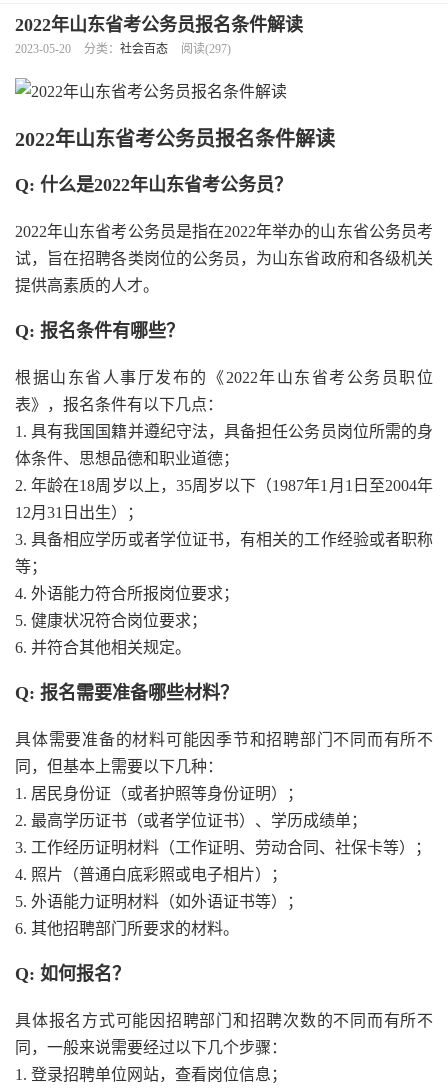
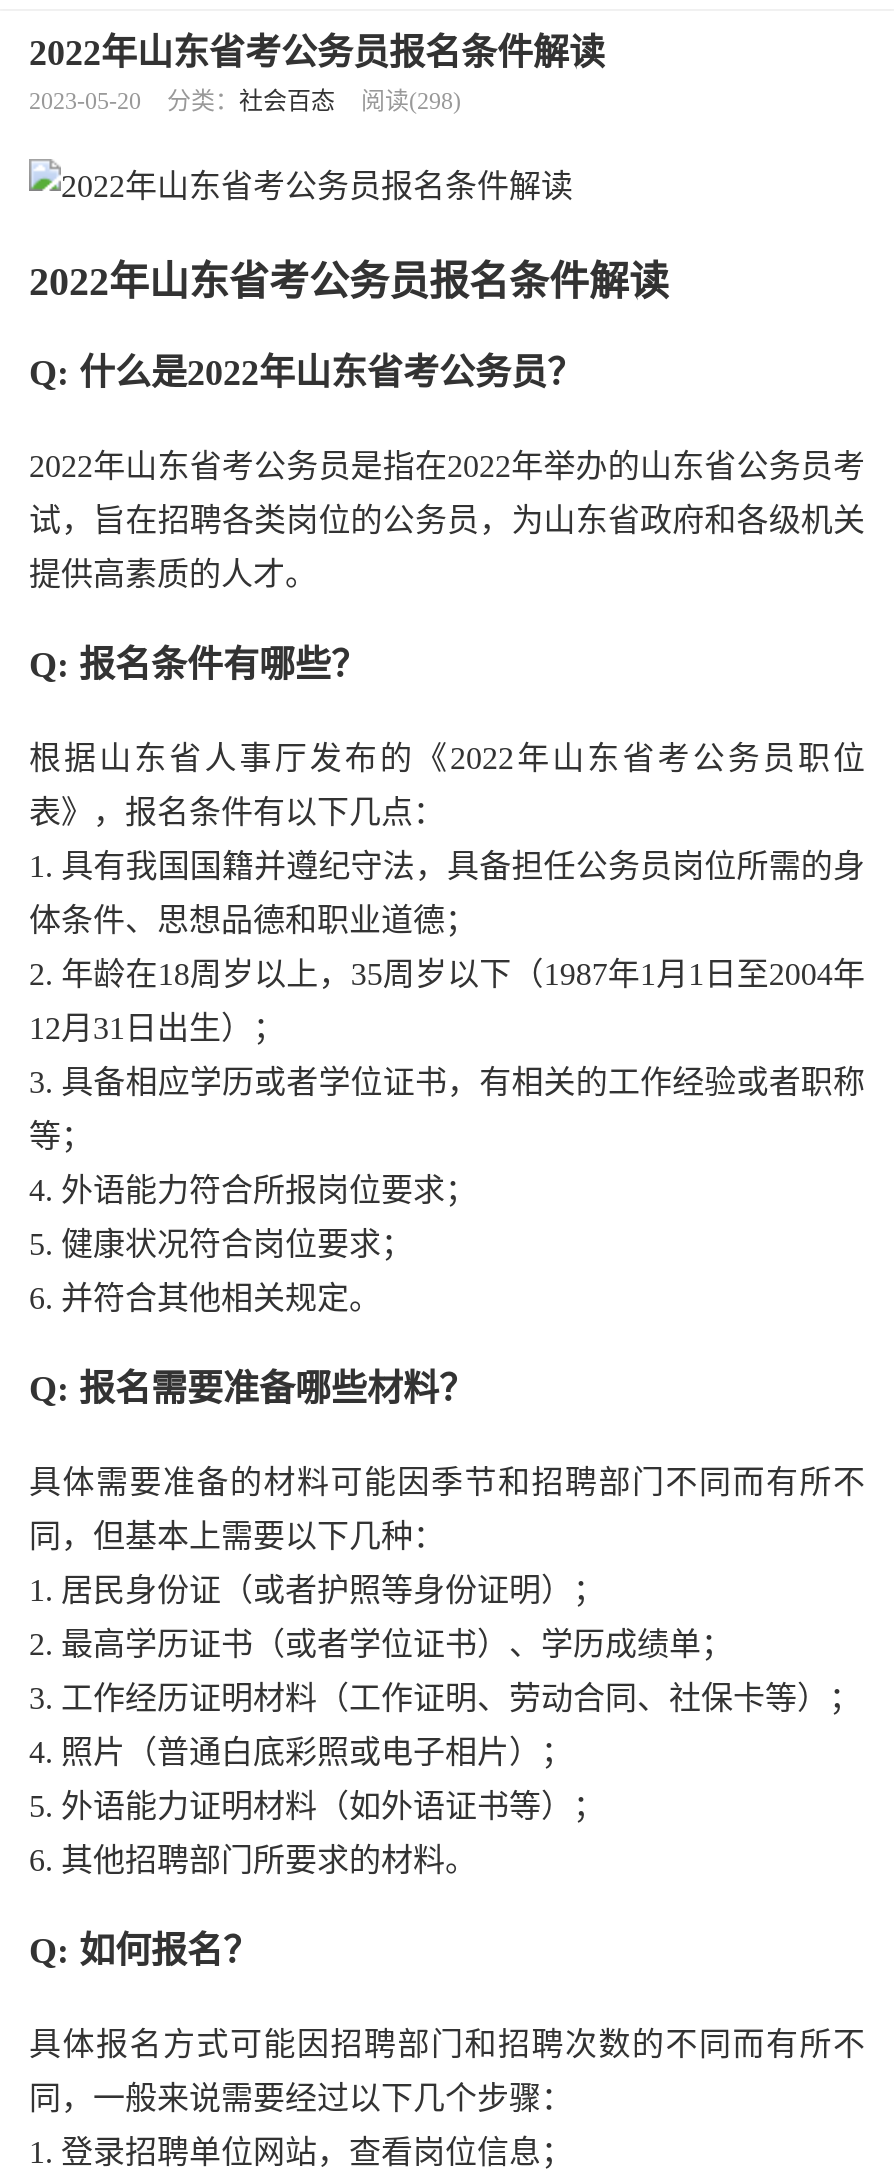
[15,42,231,56] 2023-05-20 分类：社会百态 阅读(297) -> [29,87,461,115] 2023-05-20 分类：社会百态 阅读(298)

